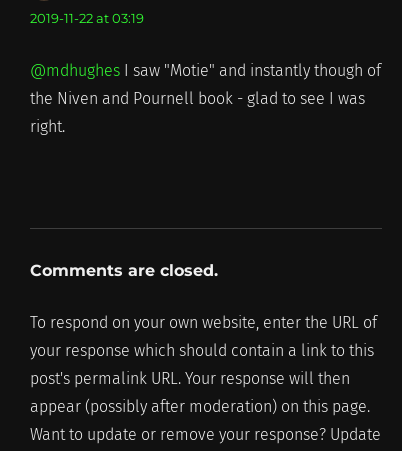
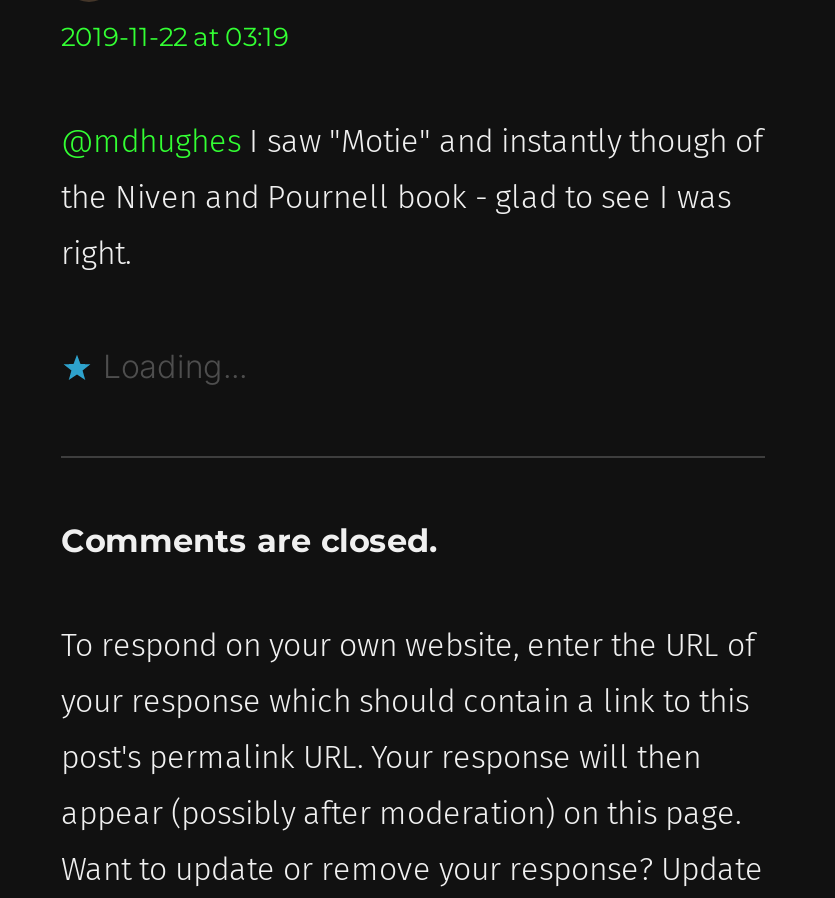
none -> [103,345,247,385] Loading...

